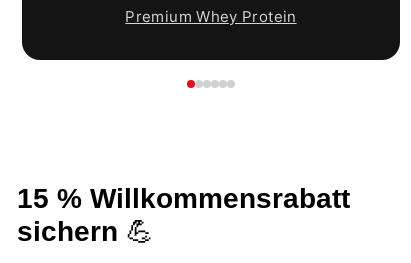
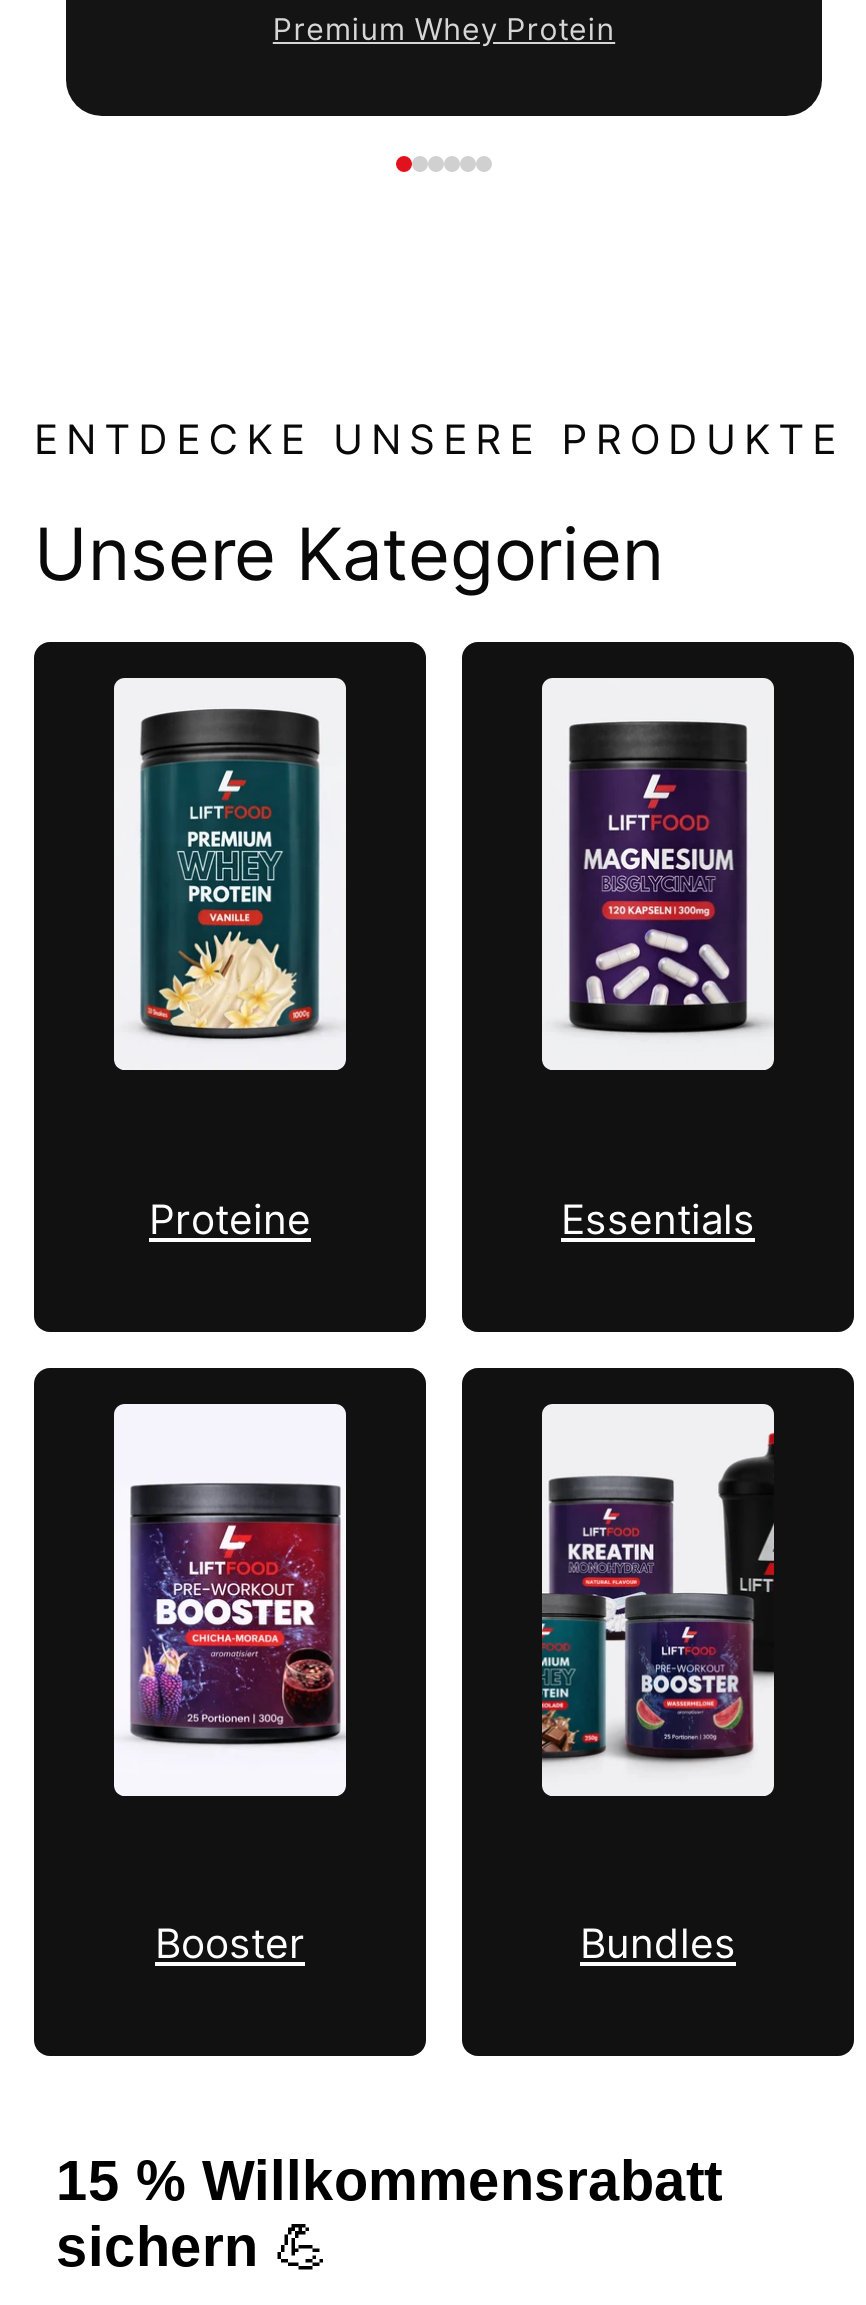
none -> [32,639,755,1335] [image] | Proteine | Essentials
none -> [32,1365,736,2059] [image] | Booster | Bundles
none -> [34,415,844,599] ENTDECKE UNSERE PRODUKTE | Unsere Kategorien
none -> [460,639,856,1335] [image]
none -> [460,1365,856,2059] [image]

